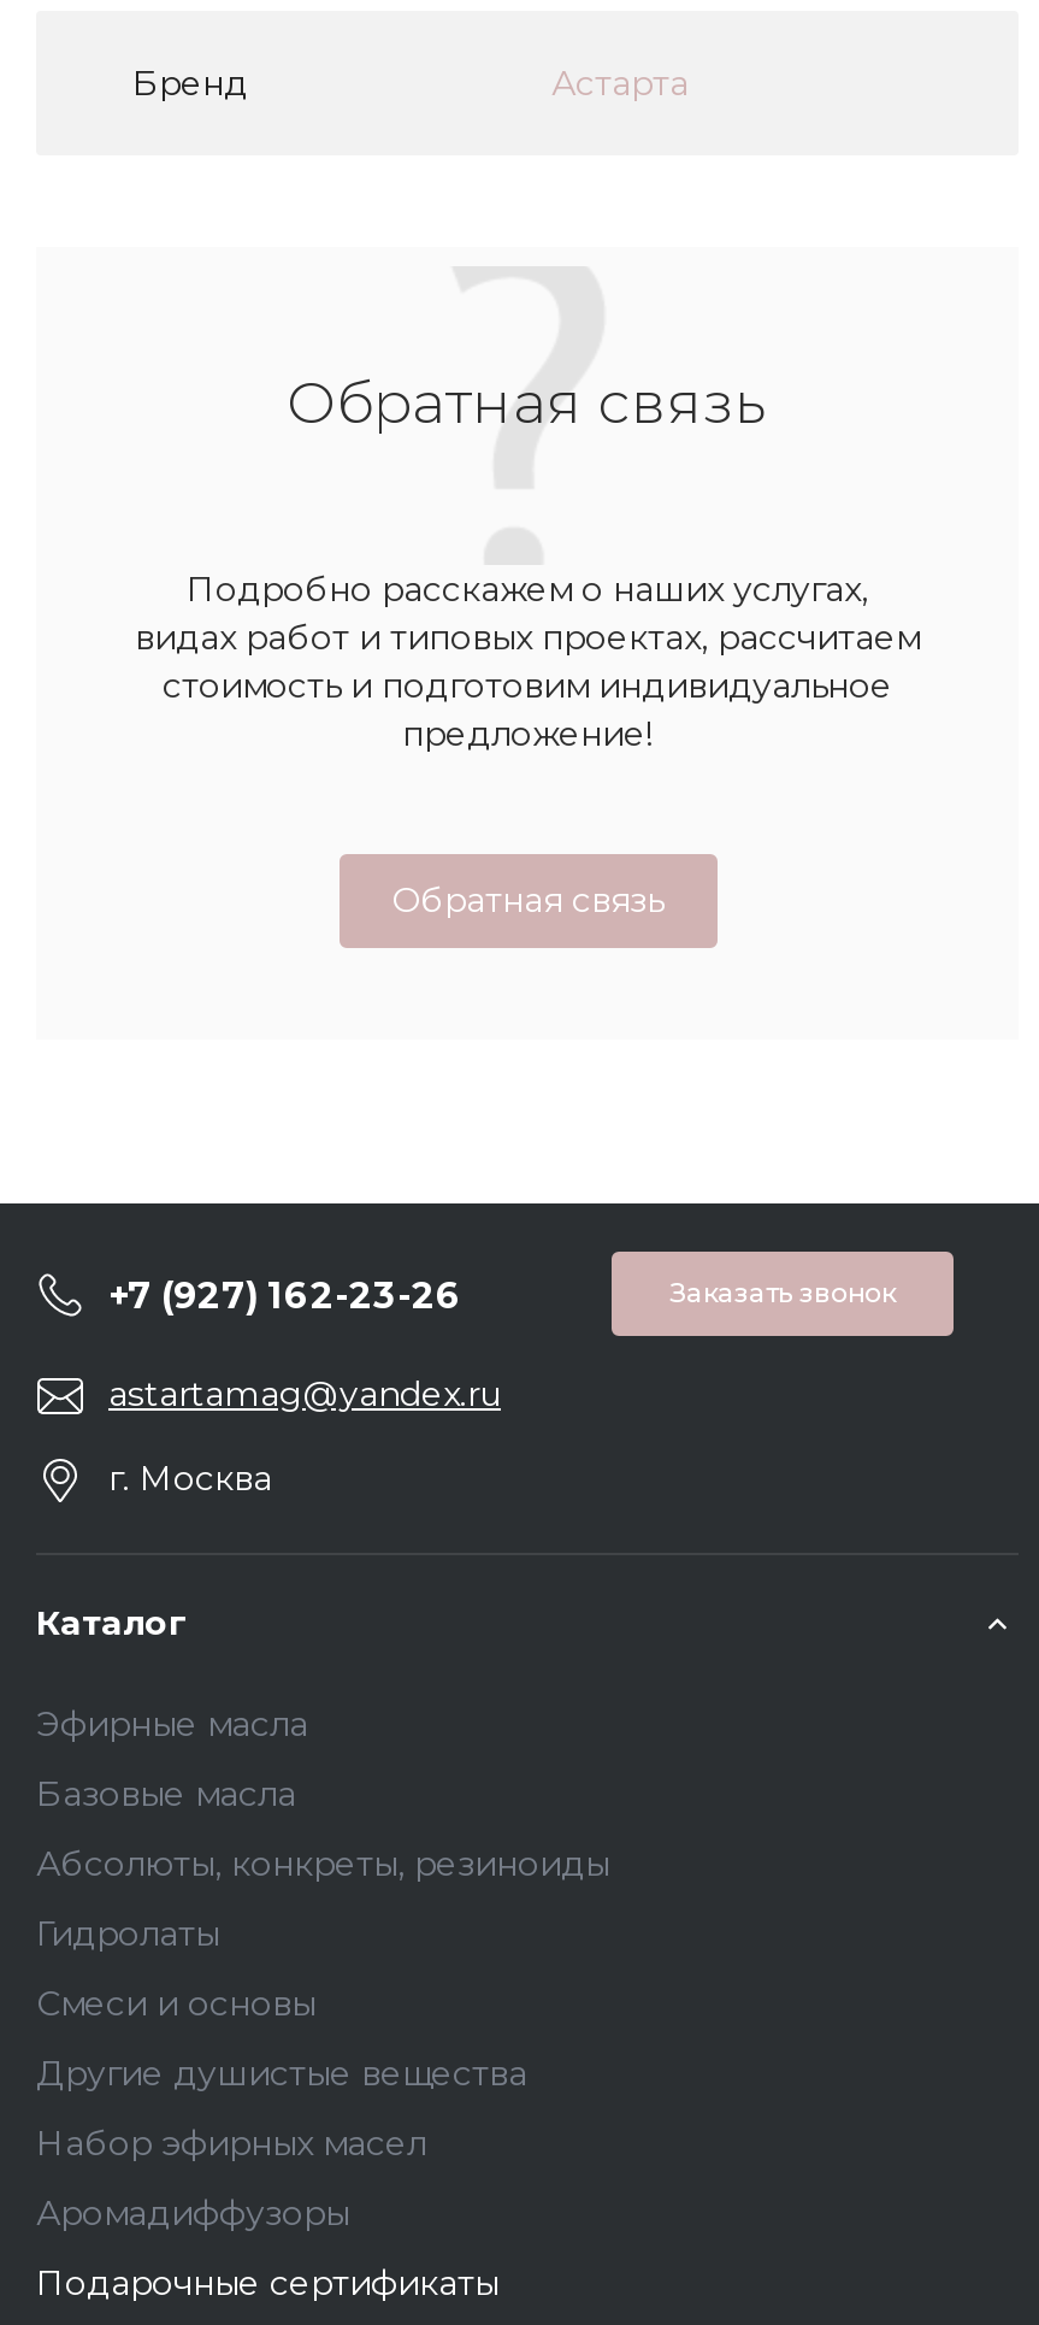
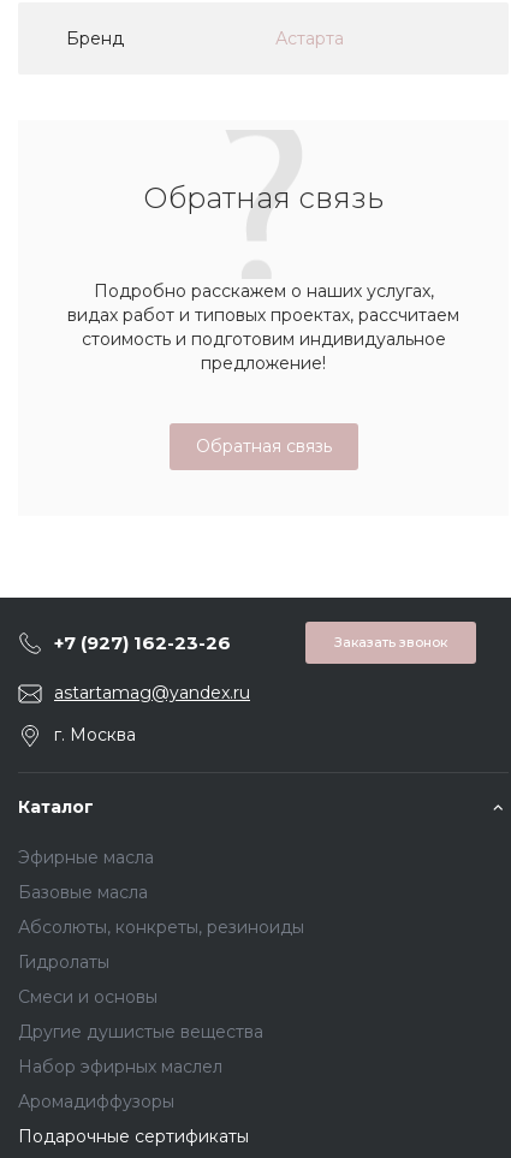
[36,2122,426,2166] Набор эфирных масел -> [18,1056,222,1078] Набор эфирных маслел

